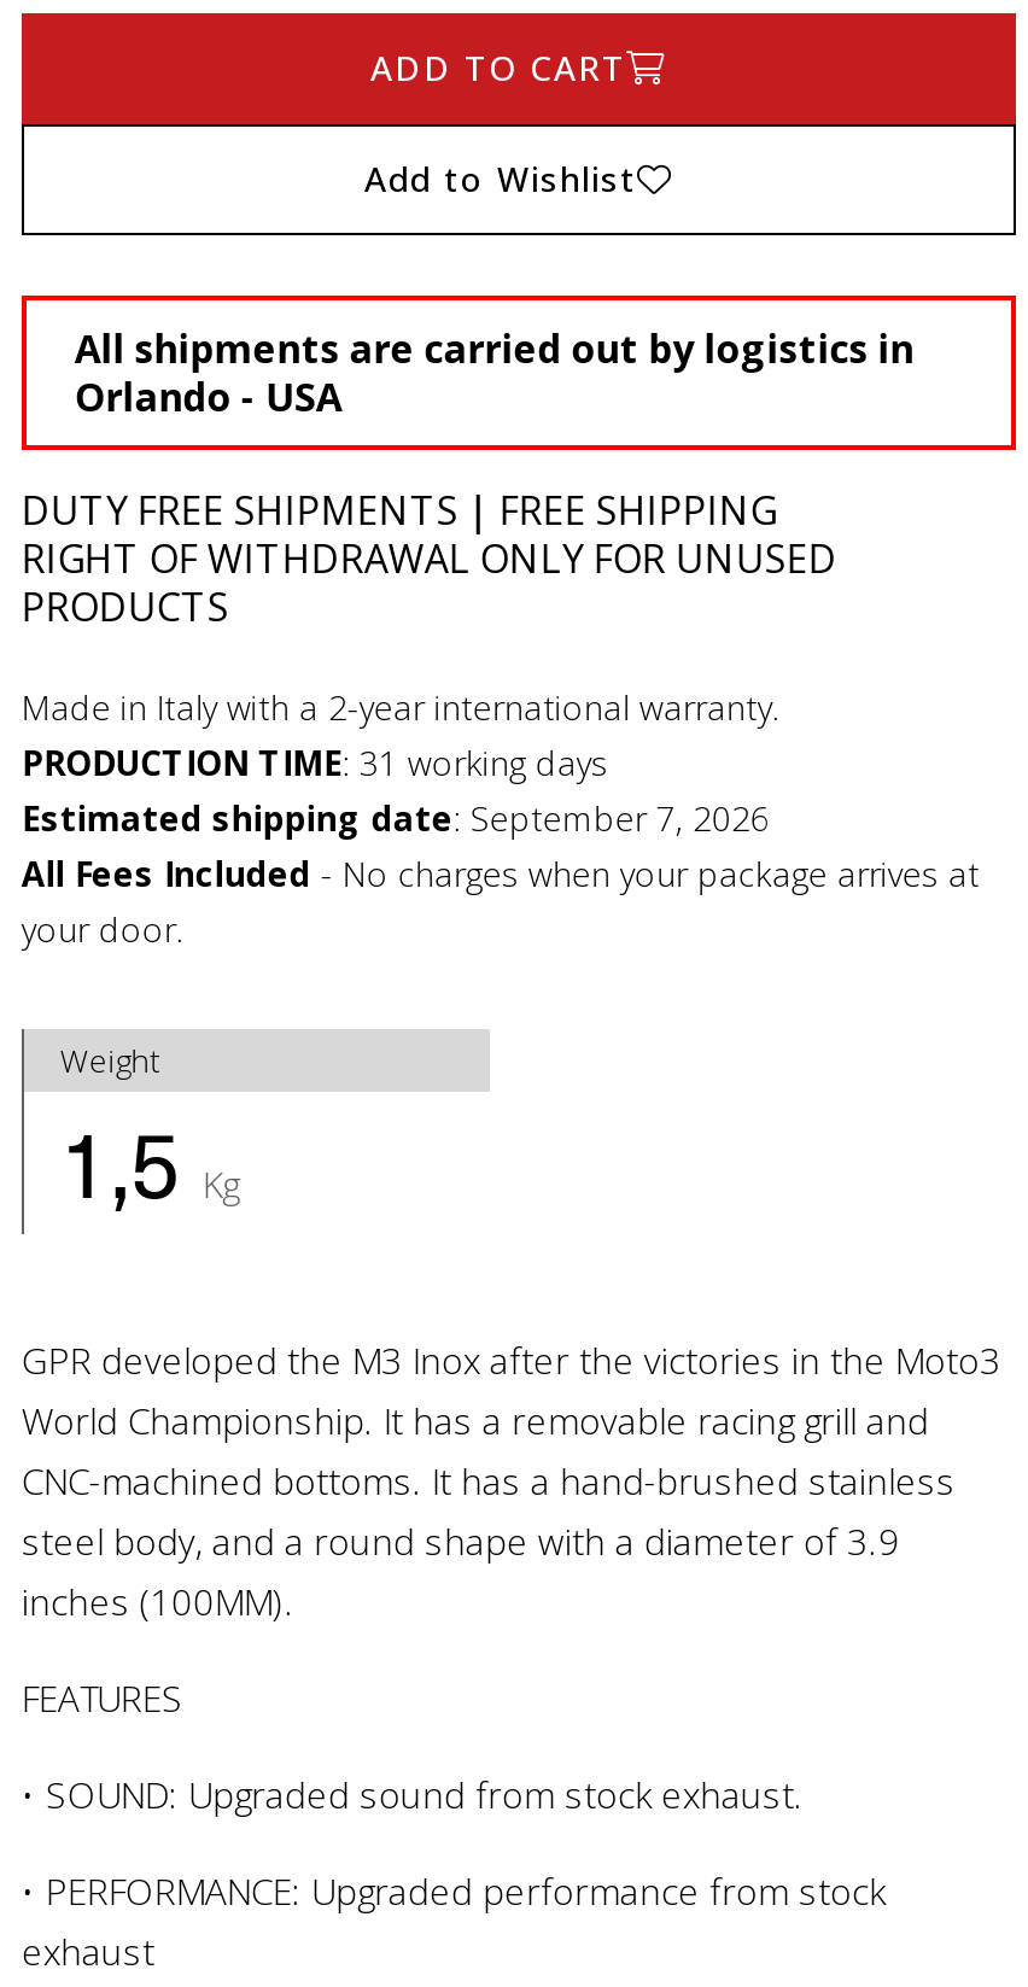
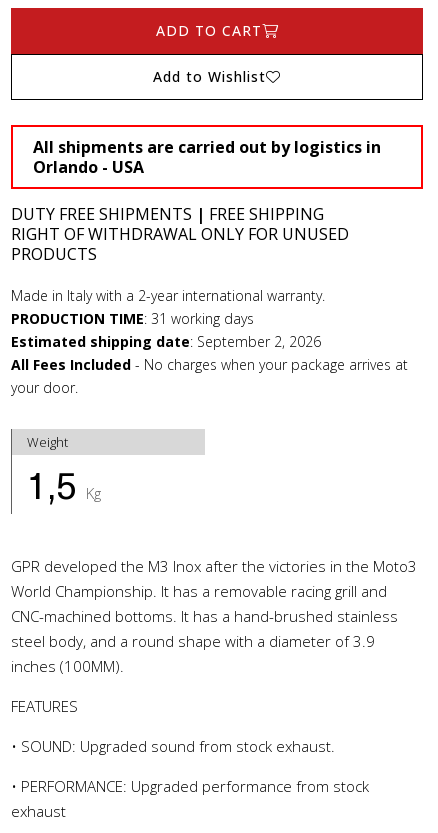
[21,796,770,841] Estimated shipping date: September 7, 2026 -> [11,332,321,351] Estimated shipping date: September 2, 2026

